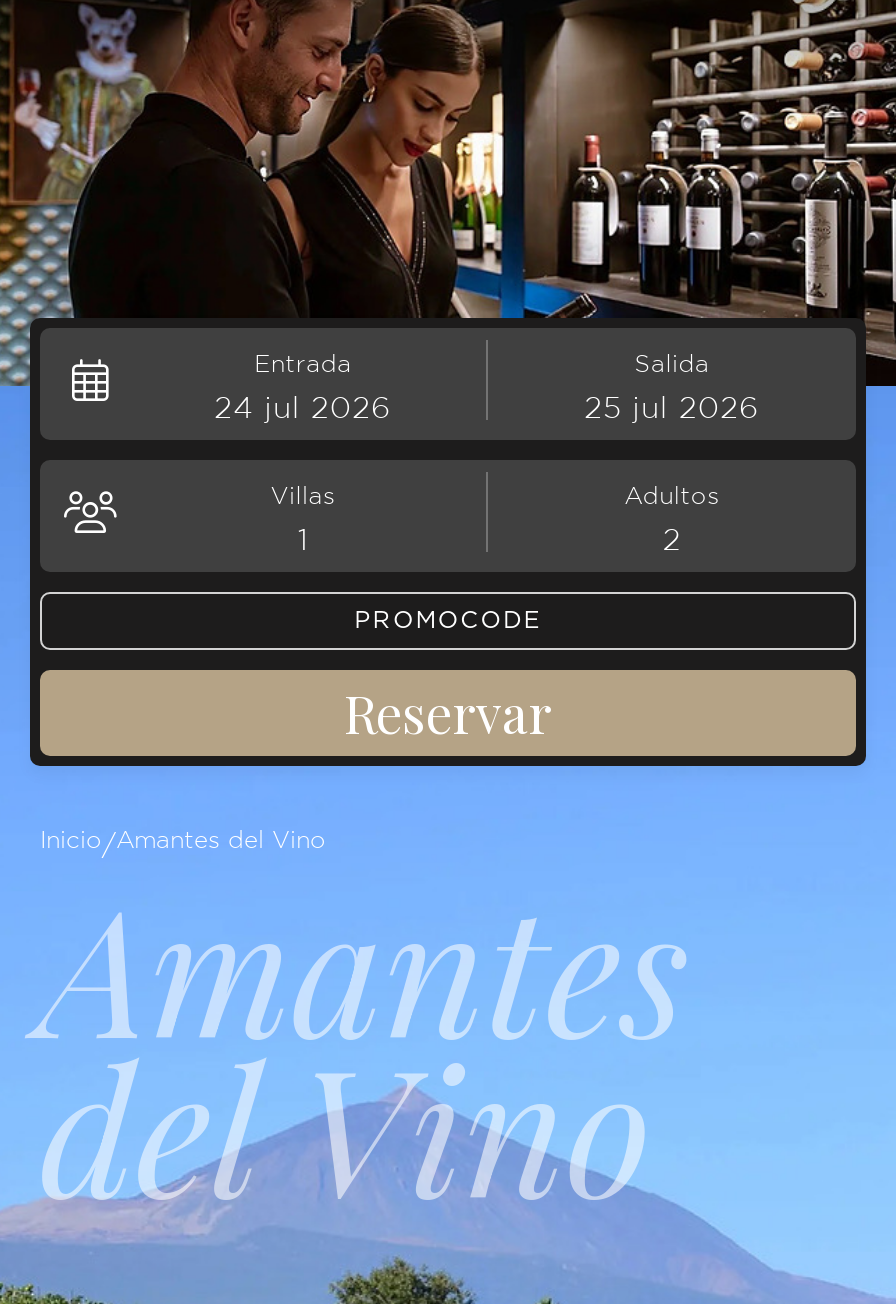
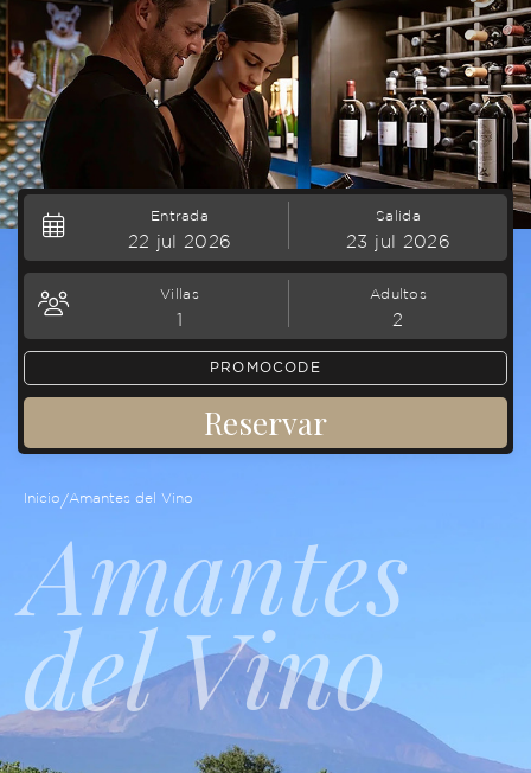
[214,390,392,424] 24 jul 2026 -> [128,231,231,251] 22 jul 2026
[584,390,760,424] 25 jul 2026 -> [346,231,450,251] 23 jul 2026

